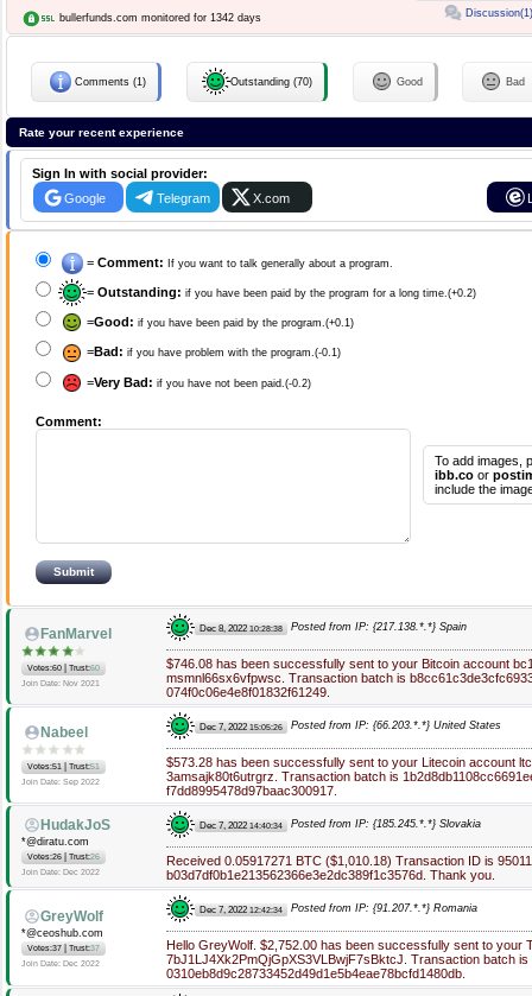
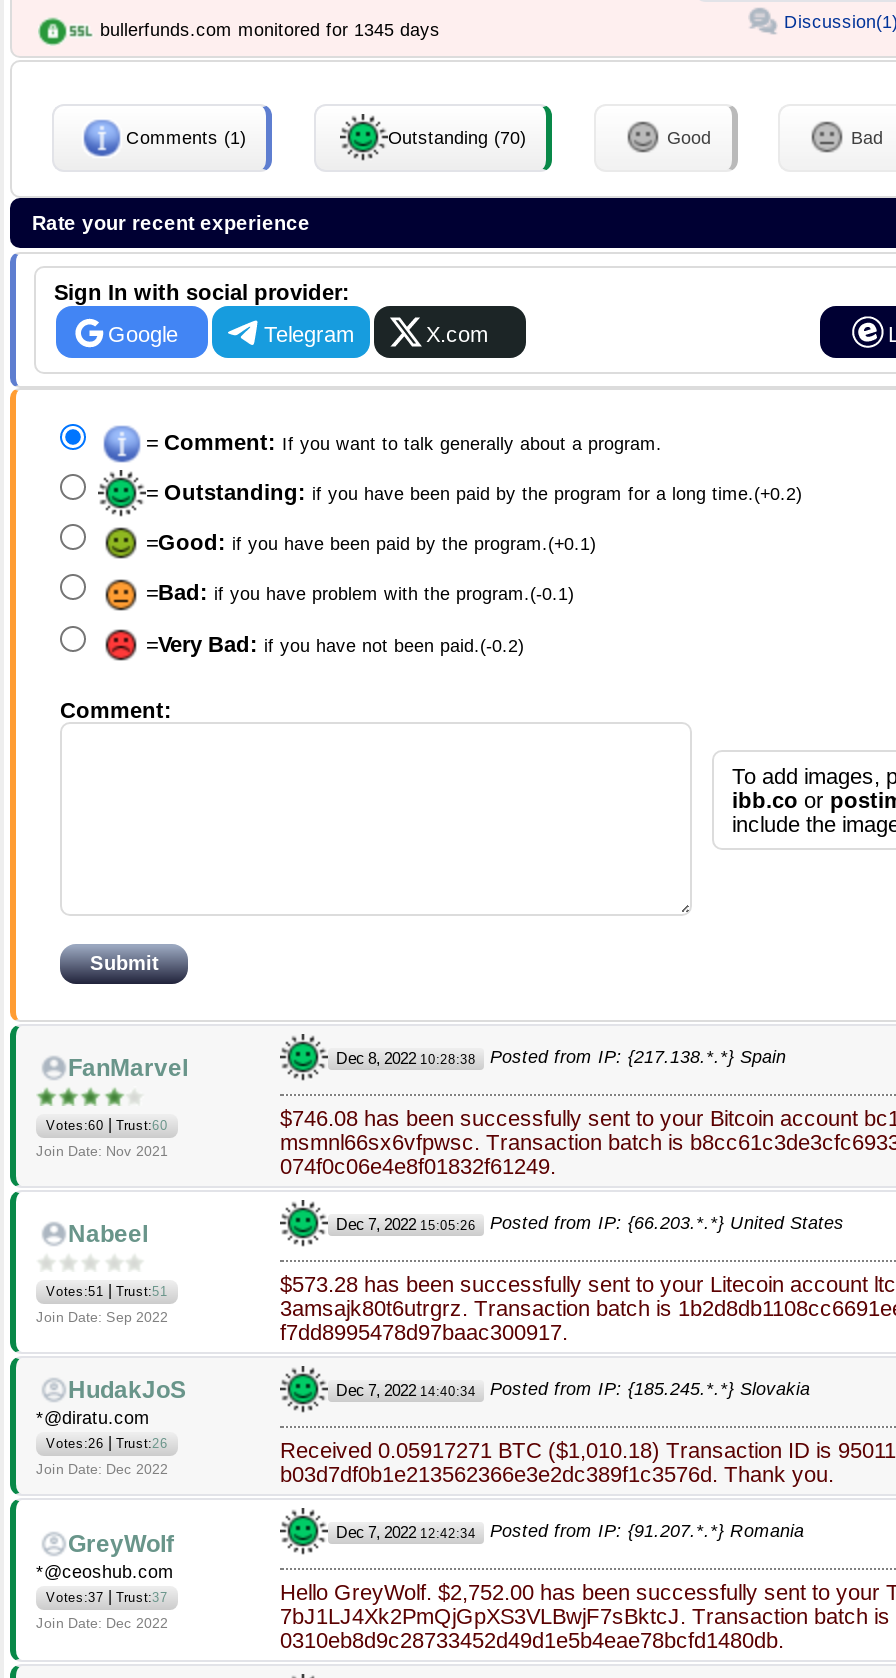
[59,12,261,24] bullerfunds.com monitored for 1342 days -> [100,20,440,40] bullerfunds.com monitored for 1345 days

